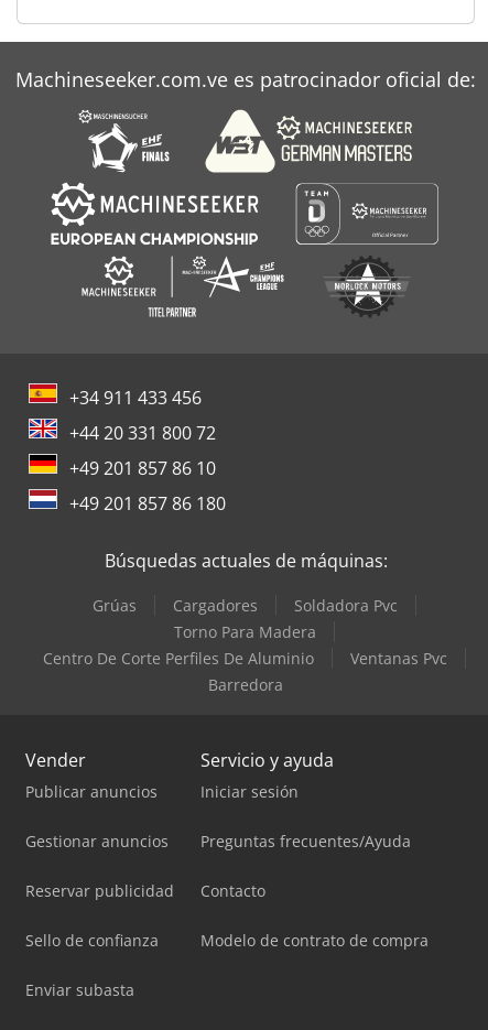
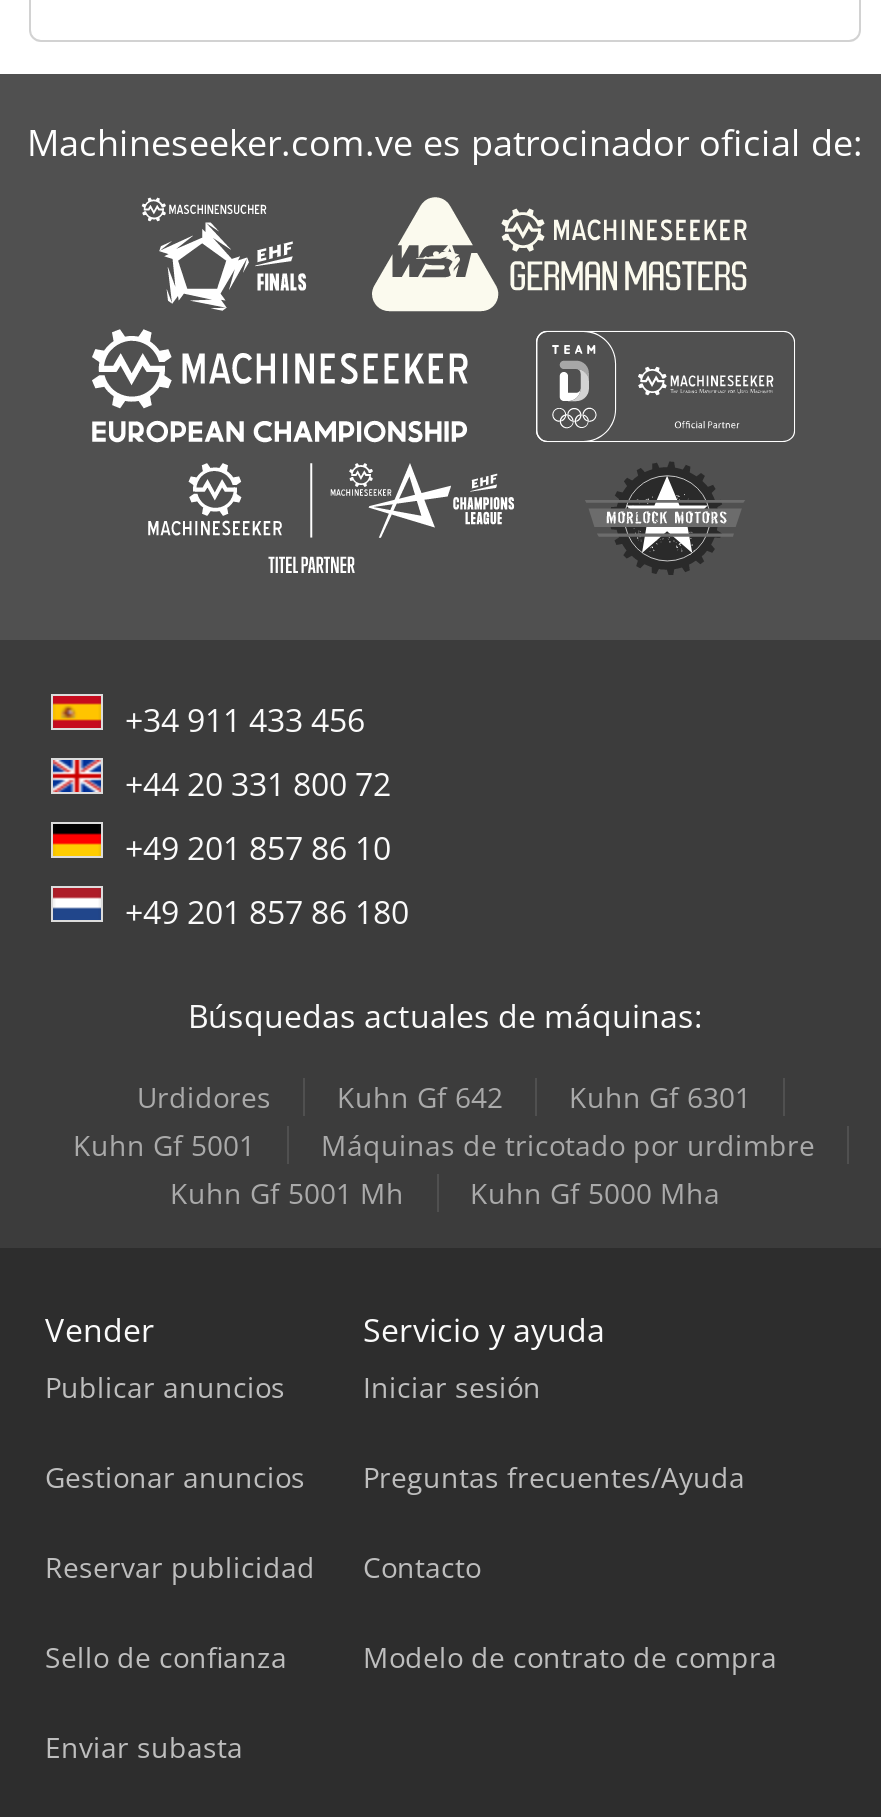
[43,595,447,695] Grúas | Cargadores | Soldadora Pvc | Torno Para Madera | Centro De Corte Perfiles De Aluminio | Ventanas Pvc | Barredora -> [73,1078,815,1212] Urdidores | Kuhn Gf 642 | Kuhn Gf 6301 | Kuhn Gf 5001 | Máquinas de tricotado por urdimbre | Kuhn Gf 5001 Mh | Kuhn Gf 5000 Mha

